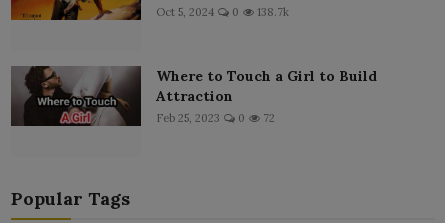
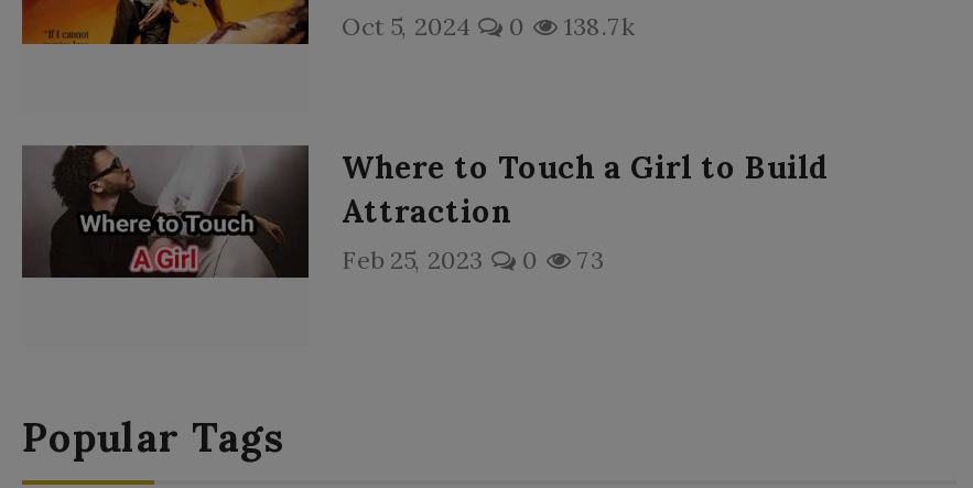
[156,111,275,125] Feb 25, 2023 0 72 -> [342,244,604,275] Feb 25, 2023 0 73

